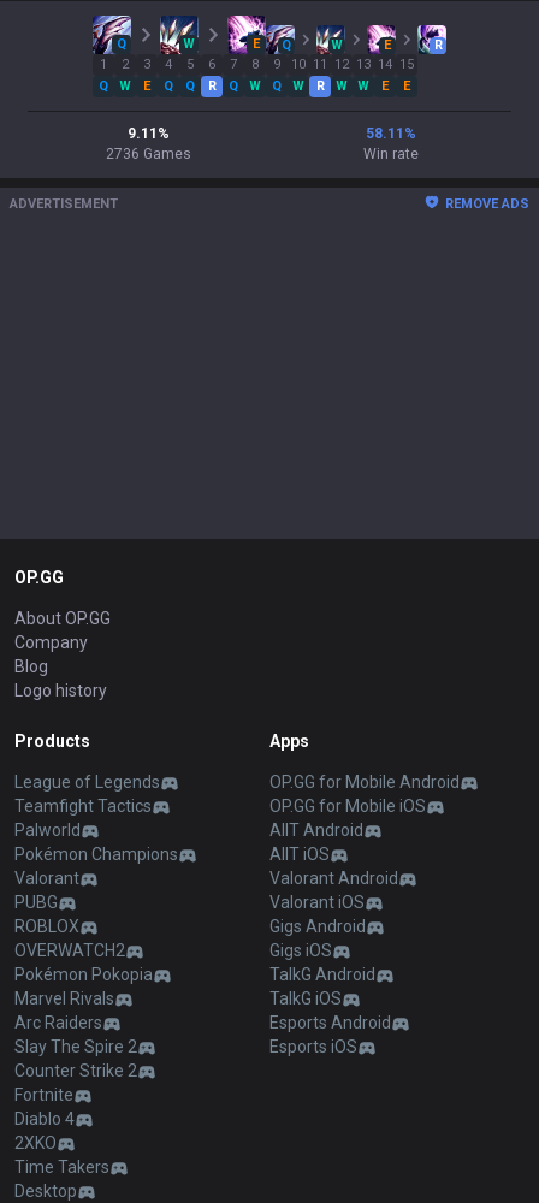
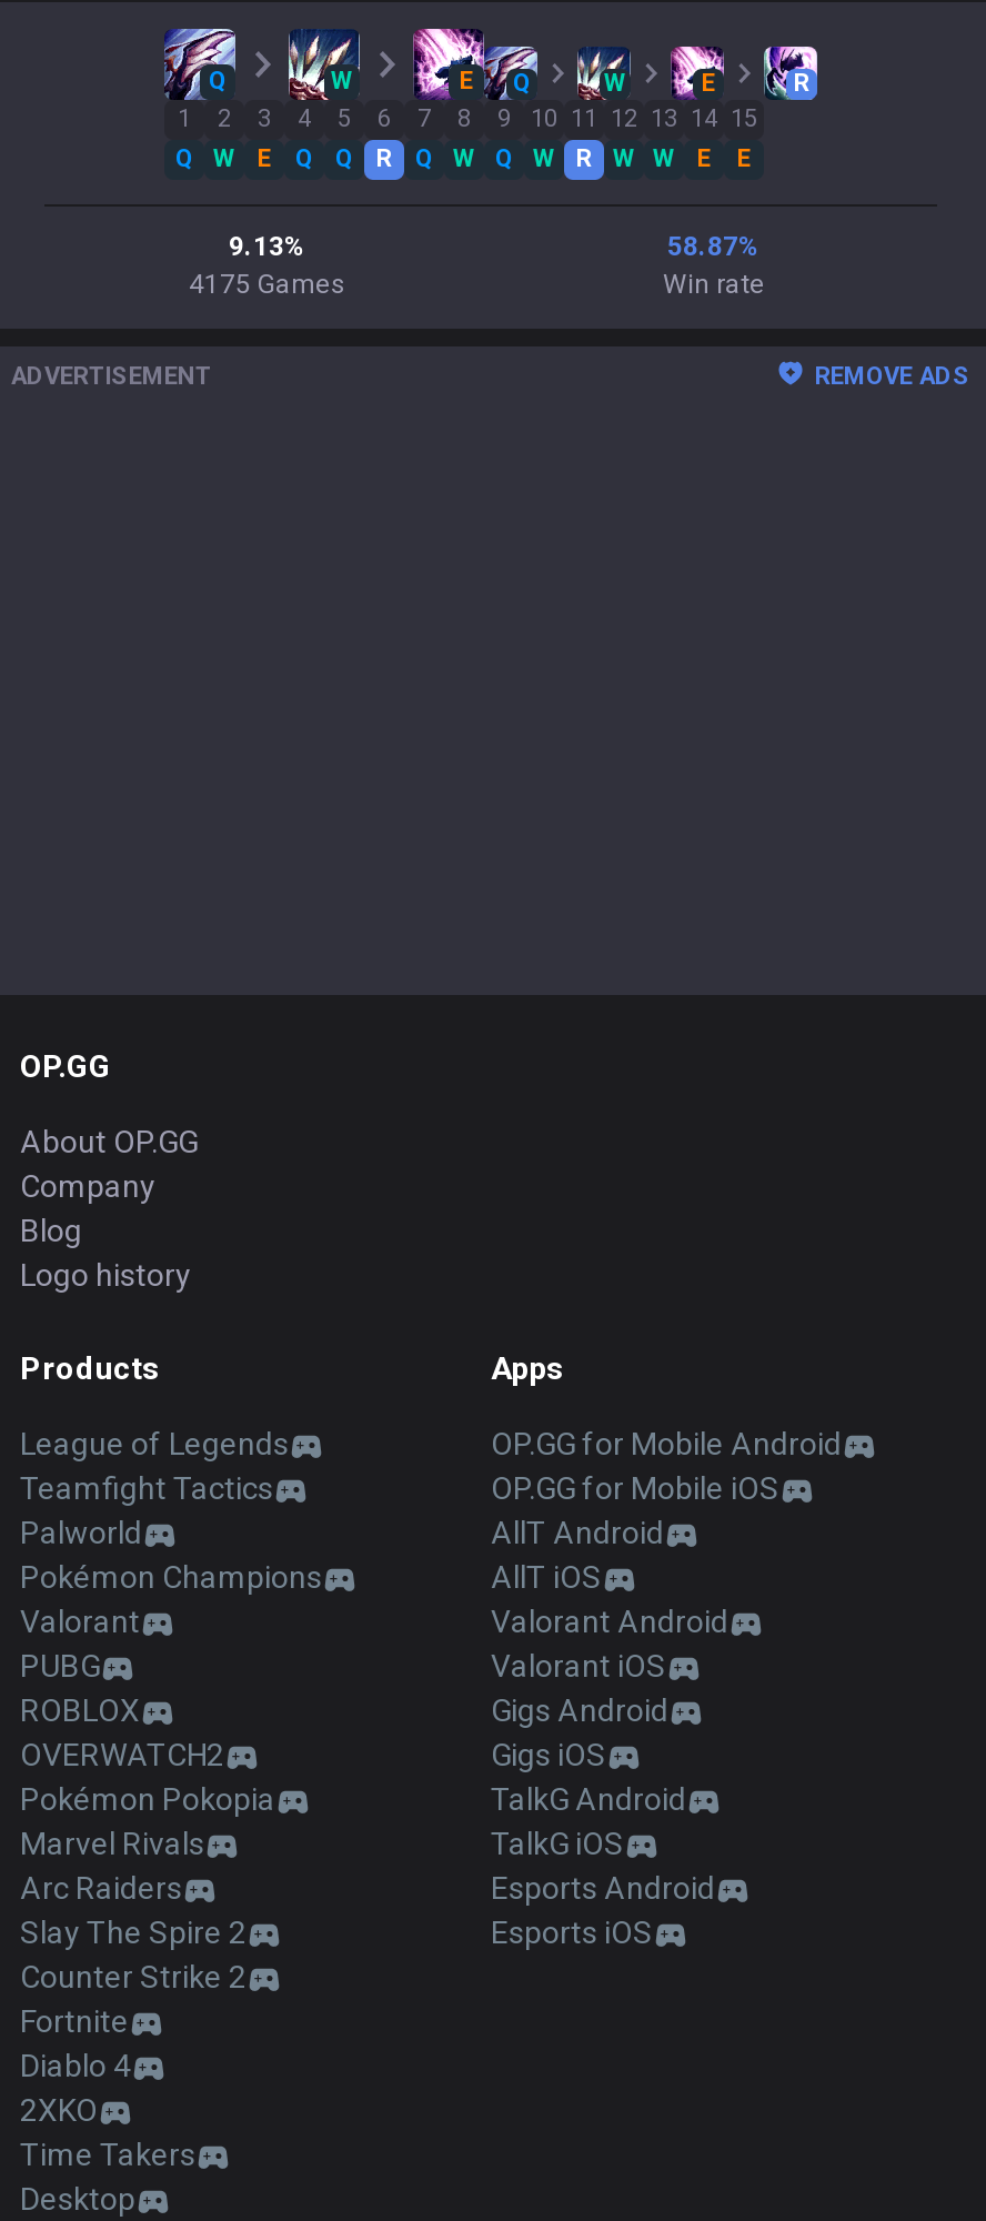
[128,125,170,142] 9.11% -> [229,231,306,262] 9.13%
[365,125,416,142] 58.11% -> [667,231,761,262] 58.87%
[106,146,191,162] 2736 Games -> [189,269,346,300] 4175 Games

